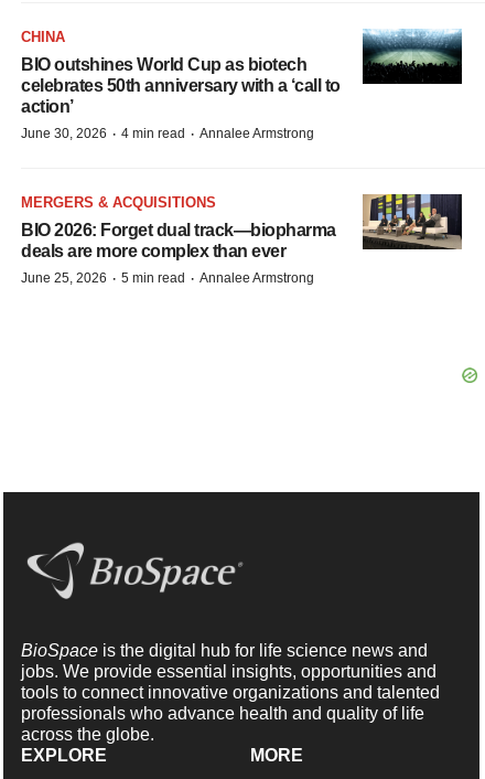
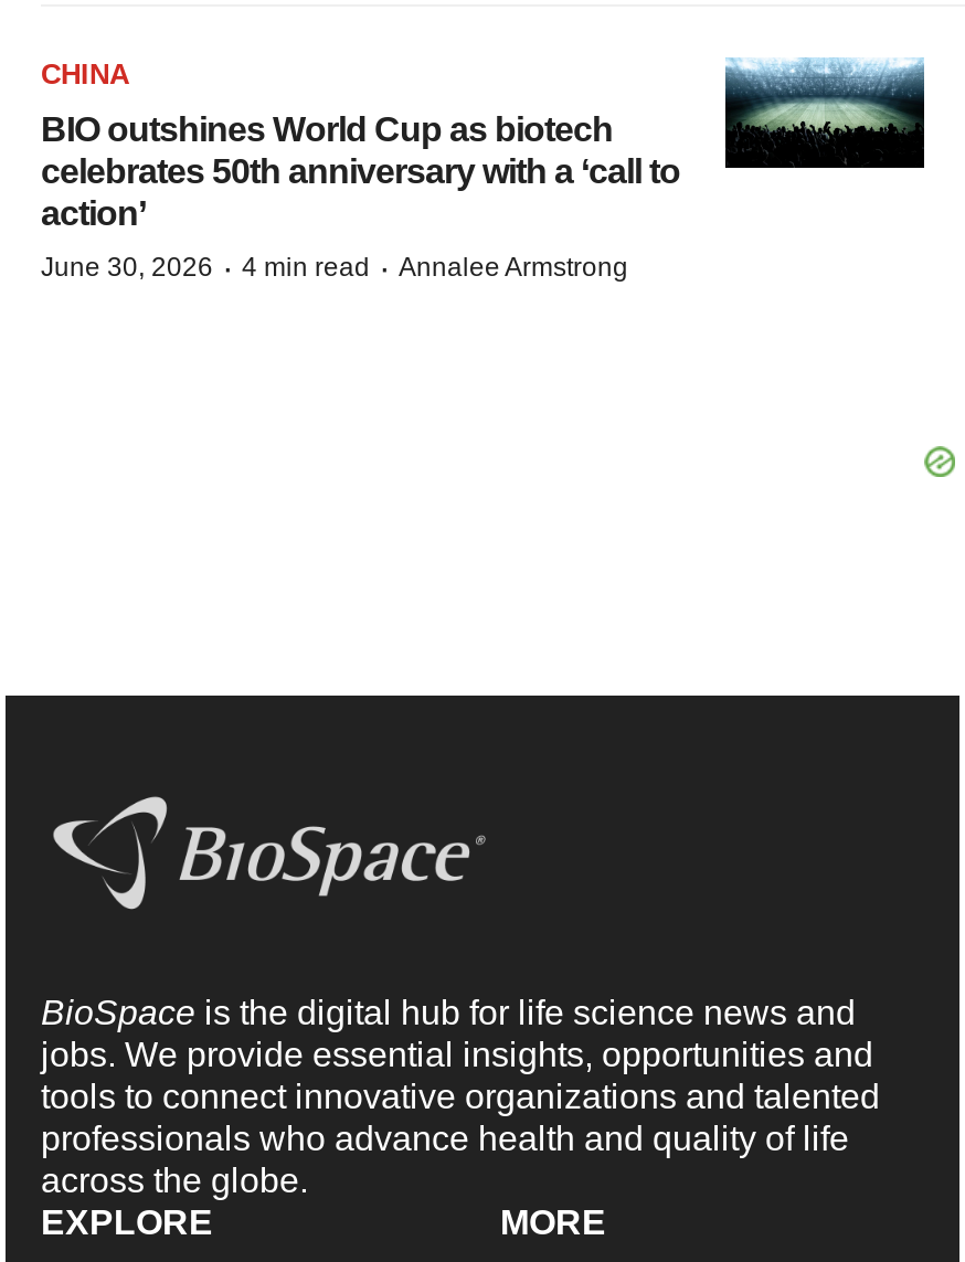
[21,193,463,288] [image] | MERGERS & ACQUISITIONS | BIO 2026: Forget dual track—biopharma | deals are more complex than ever | June 25, 2026 · 5 min read · Annalee Armstrong -> none

